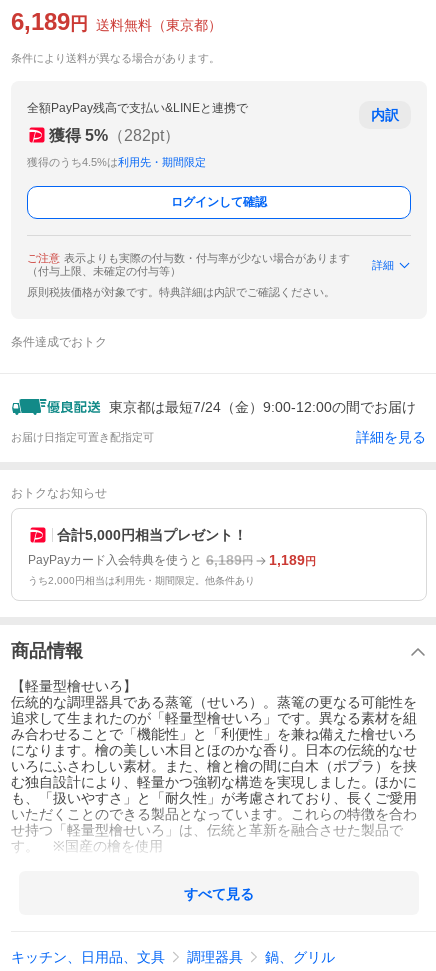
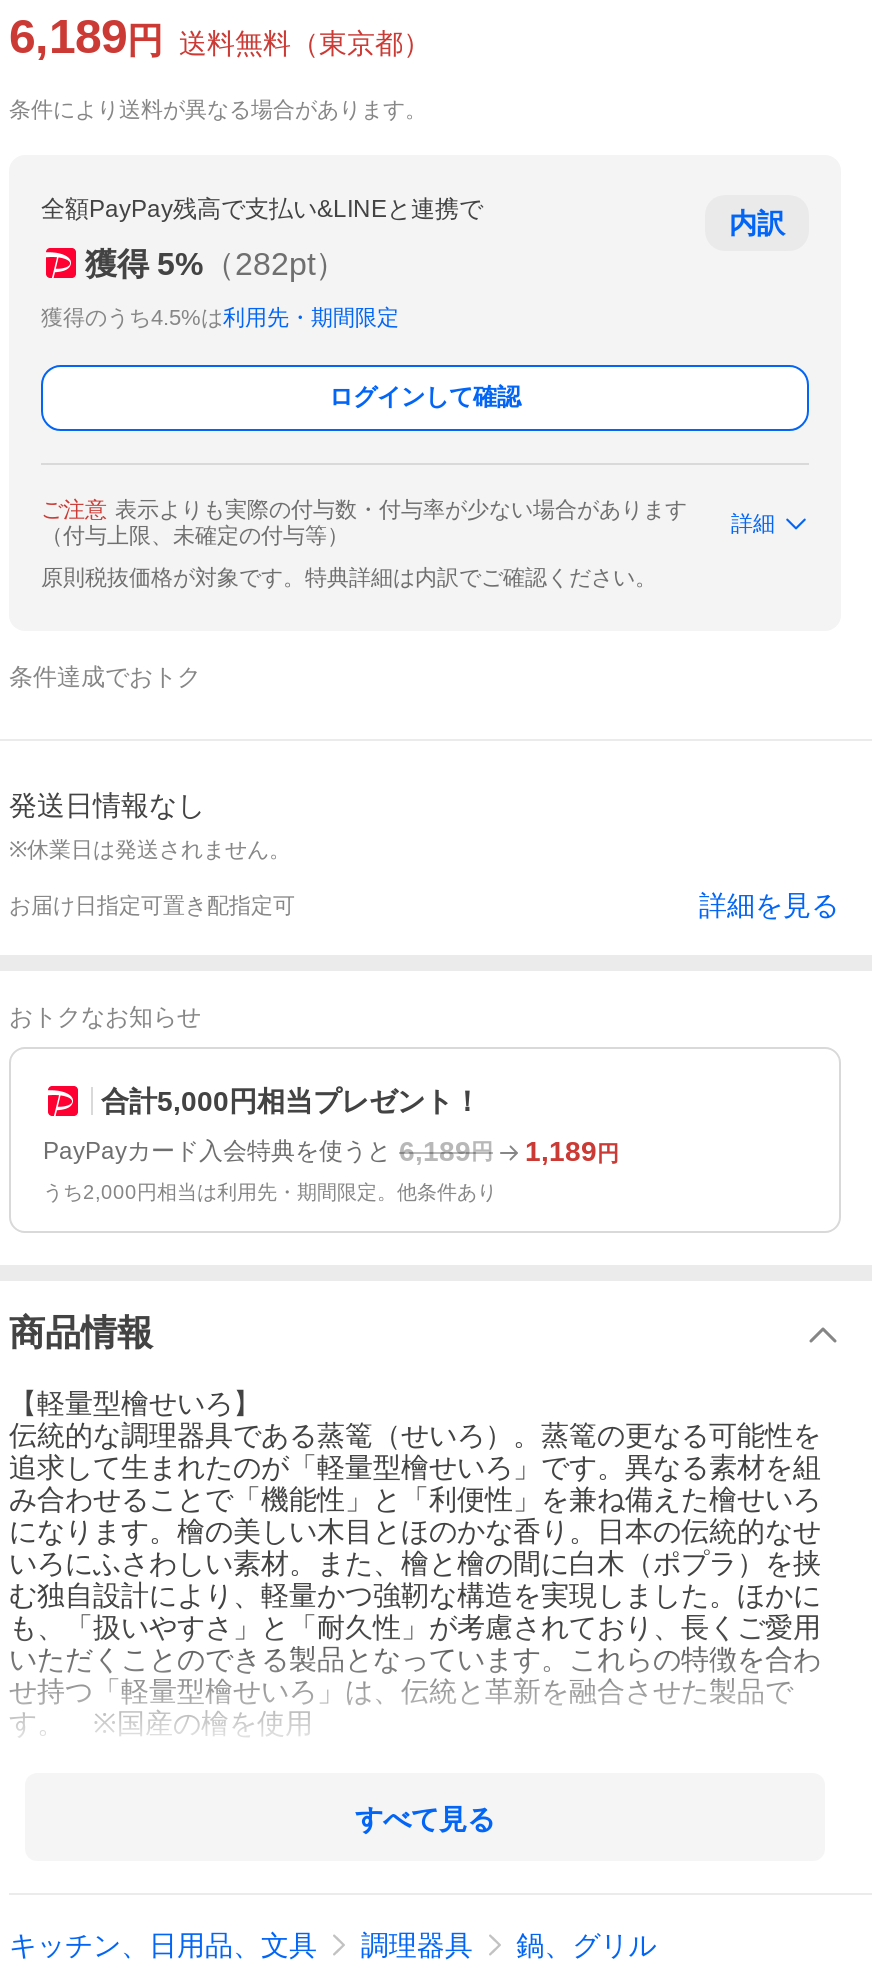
[109,399,416,415] 東京都は最短7/24（金）9:00-12:00の間でお届け -> [9,789,291,861] 発送日情報なし | ※休業日は発送されません。

